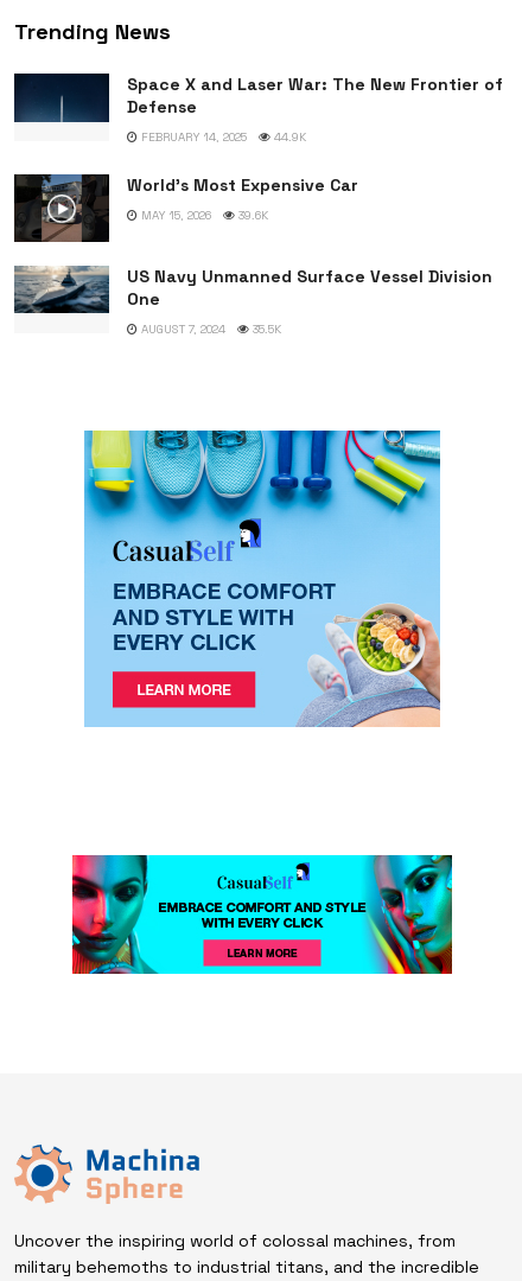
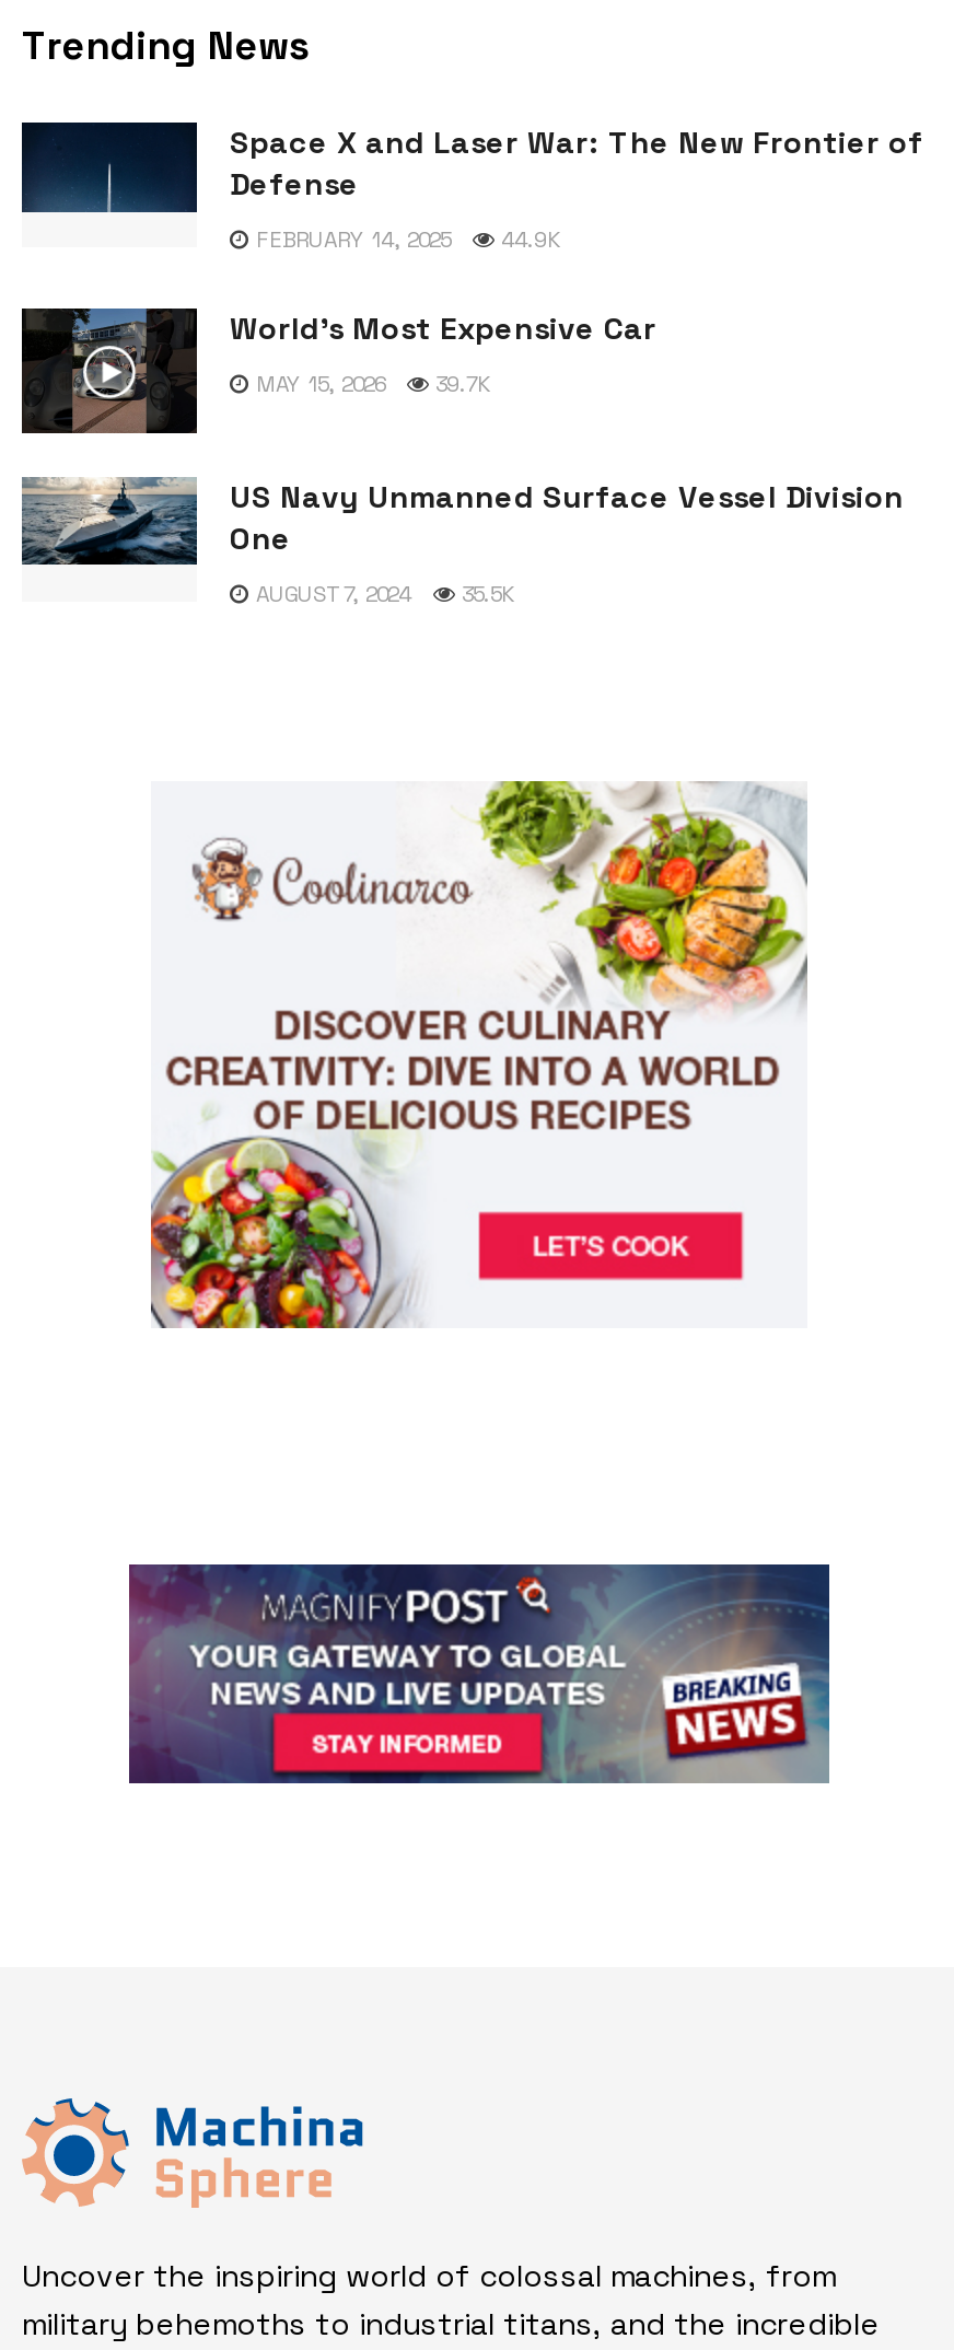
[138,208,268,223] MAY 15, 2026 39.6K -> [249,370,490,398] MAY 15, 2026 39.7K
[83,429,441,728] [image] -> [149,779,810,1330] [image]
[71,854,453,975] [image] -> [127,1562,831,1785] [image]

